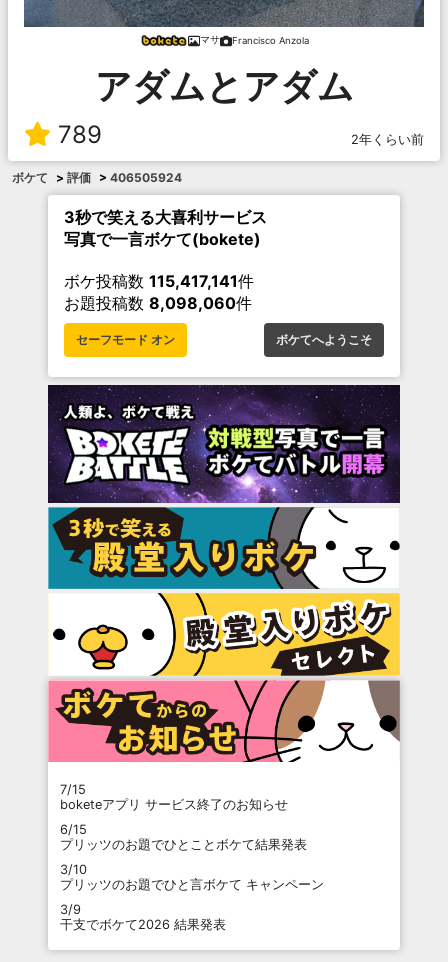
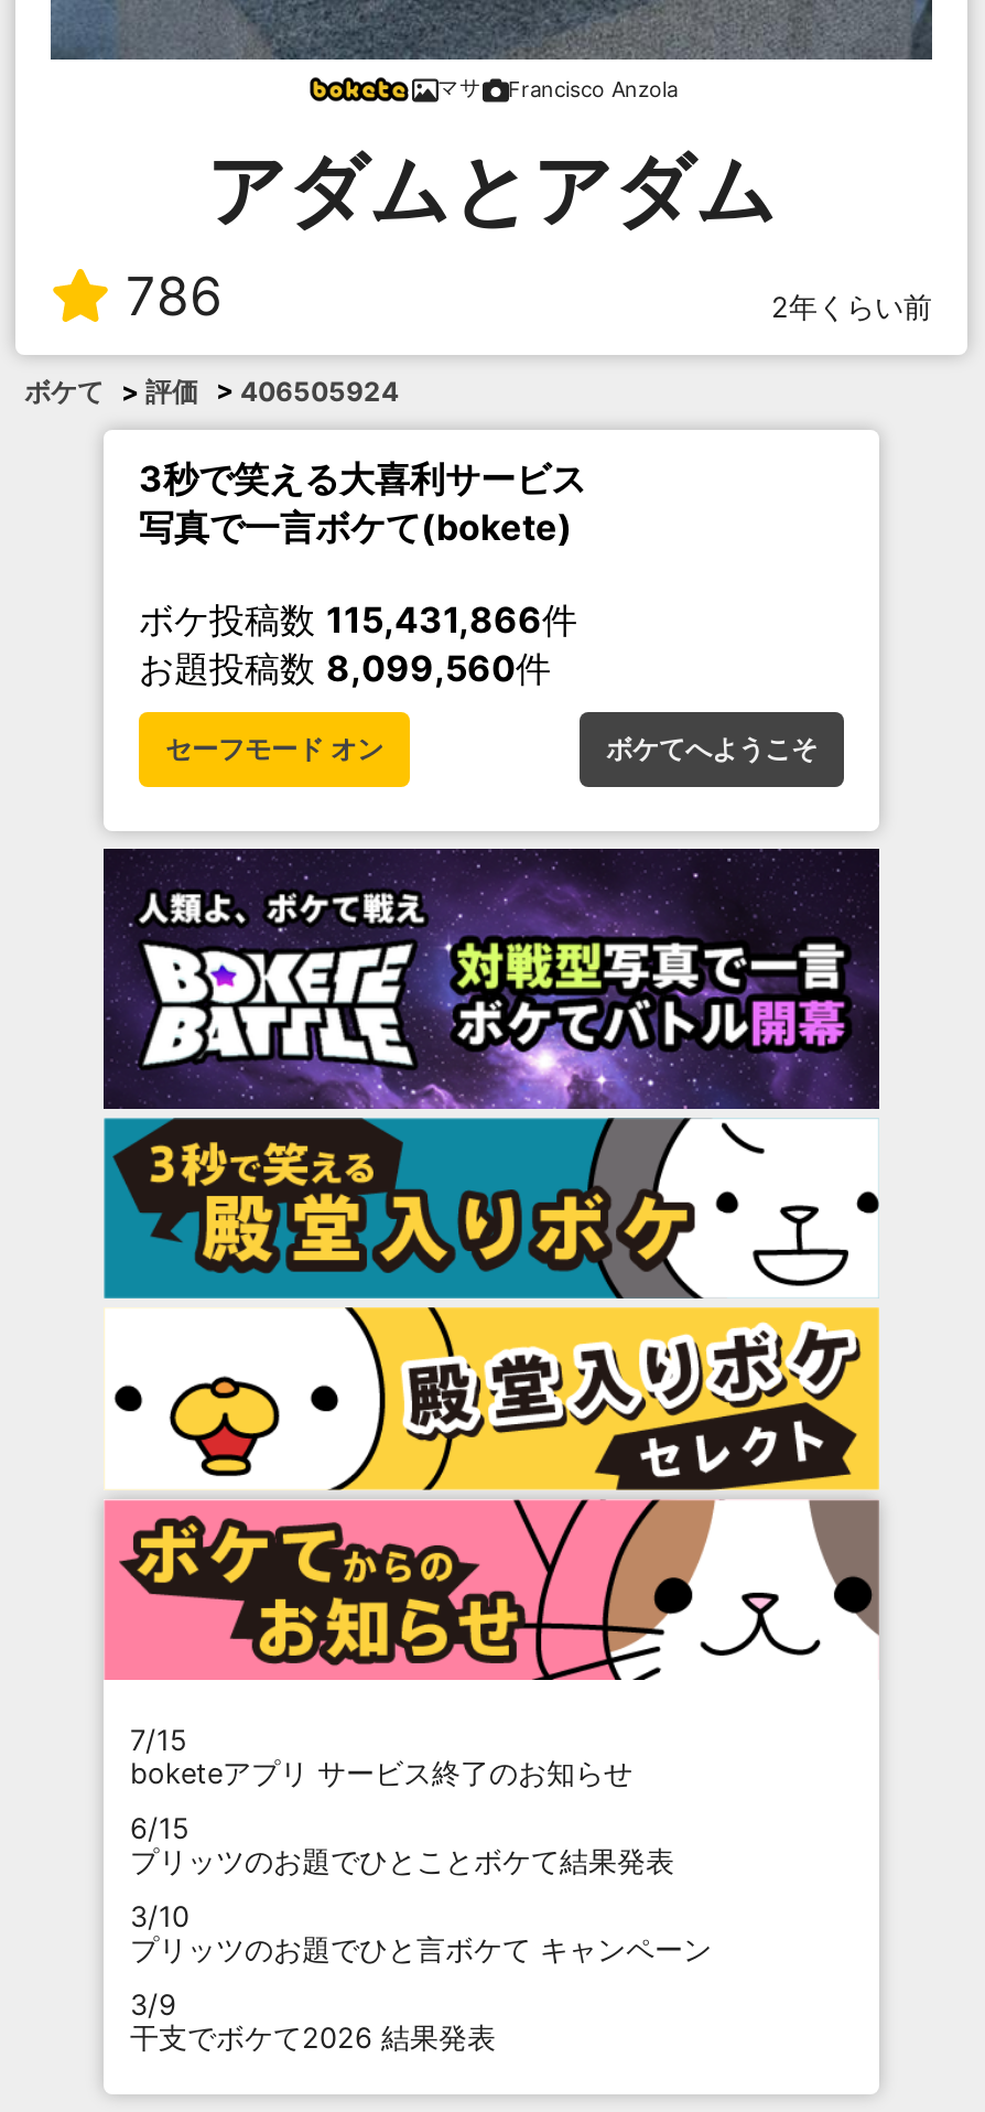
[58,120,102,149] 789 -> [126,265,223,329] 786
[64,271,254,291] ボケ投稿数115,417,141件 -> [139,598,577,642] ボケ投稿数115,431,866件
[64,293,252,313] お題投稿数8,098,060件 -> [139,647,551,691] お題投稿数8,099,560件

